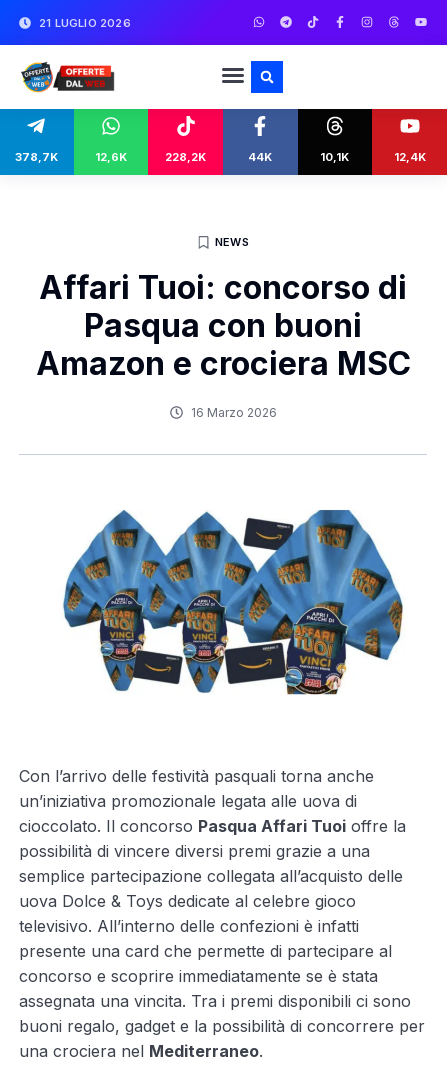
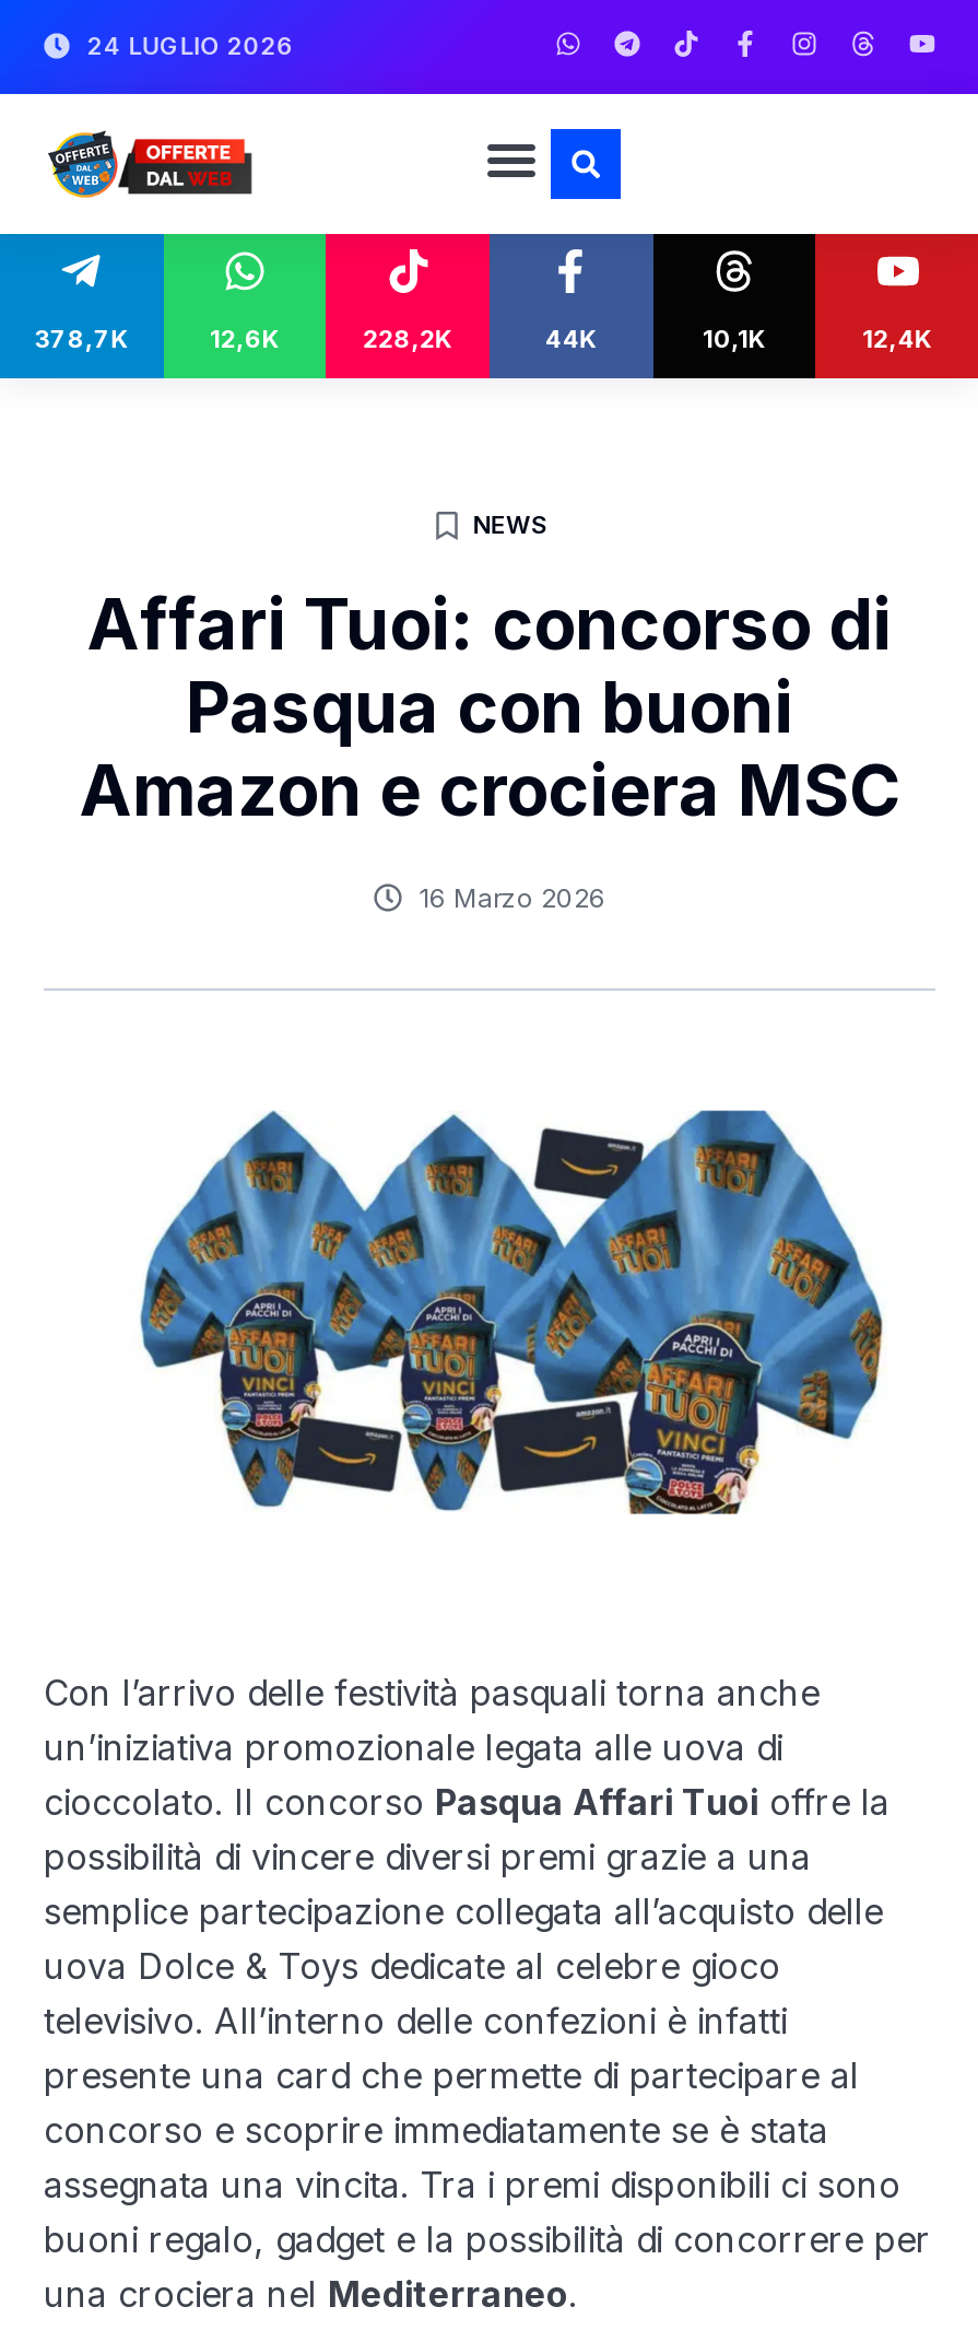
[39,15,131,29] 21 LUGLIO 2026 -> [87,30,295,60] 24 LUGLIO 2026

